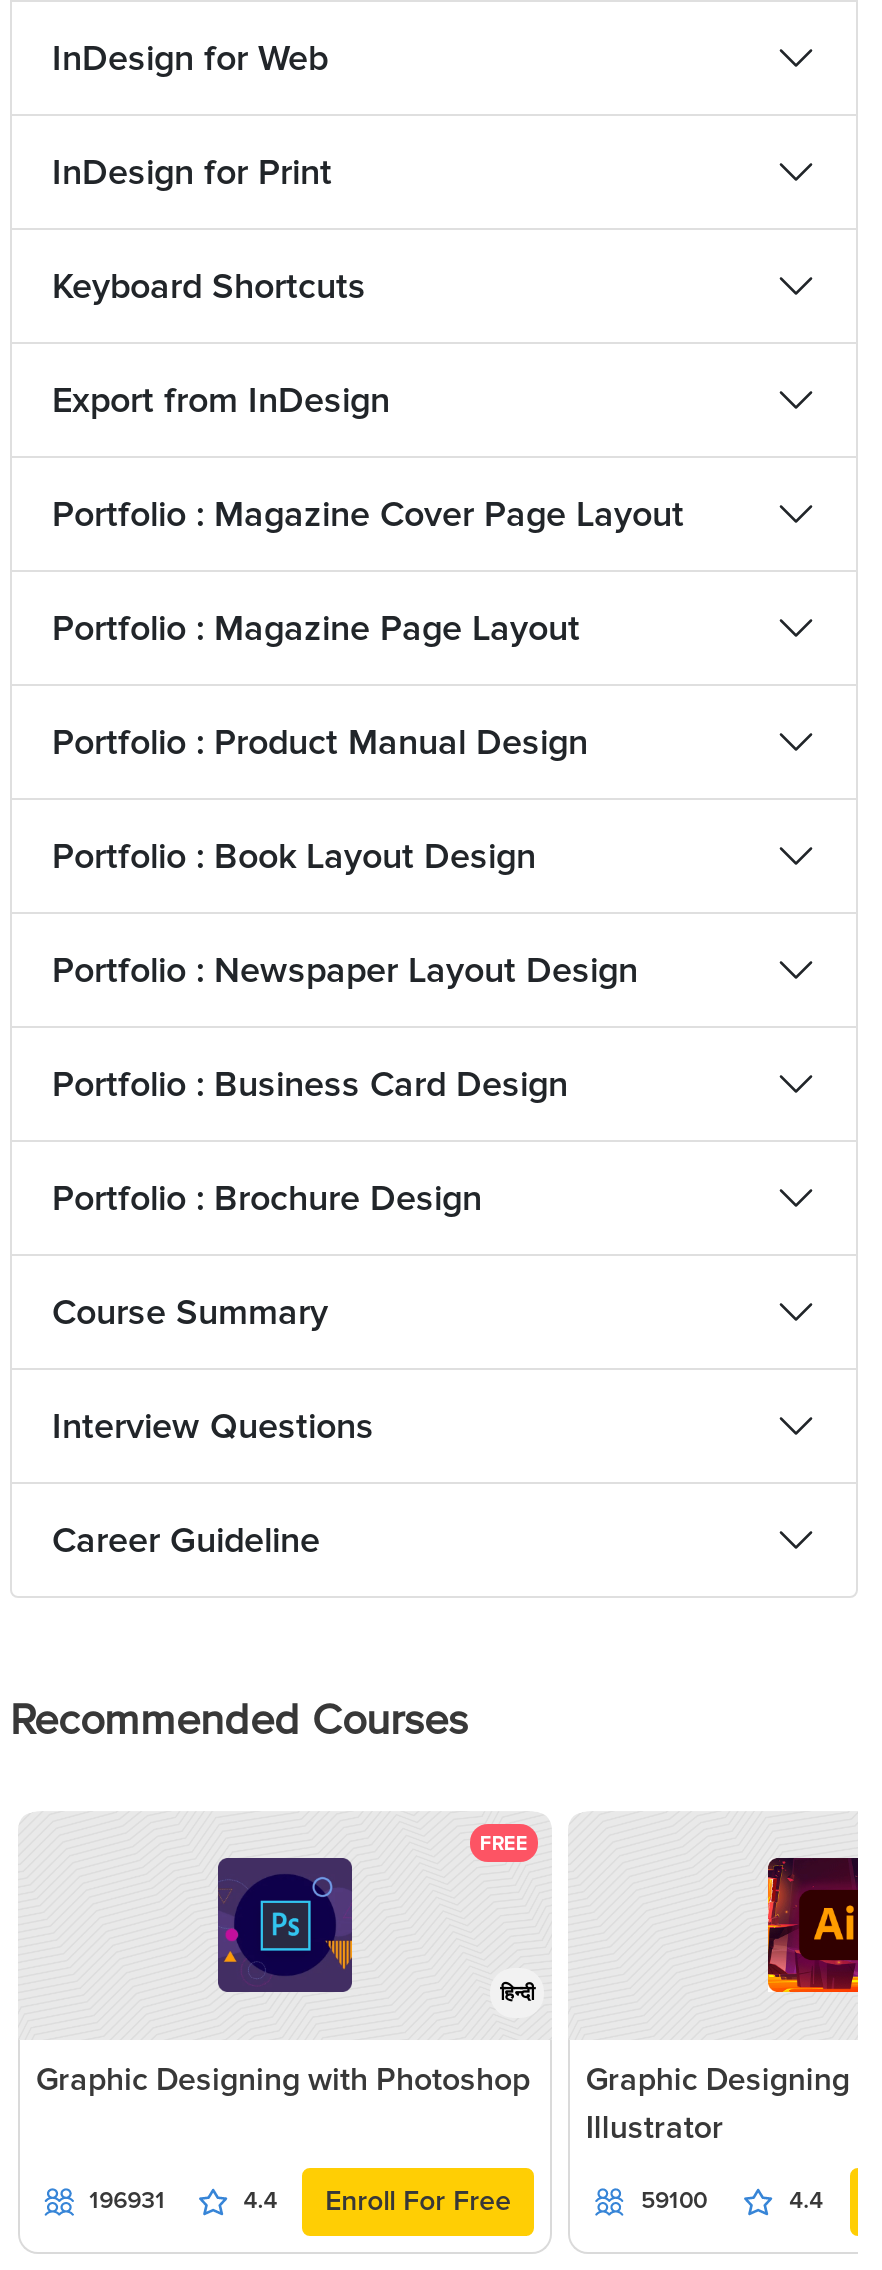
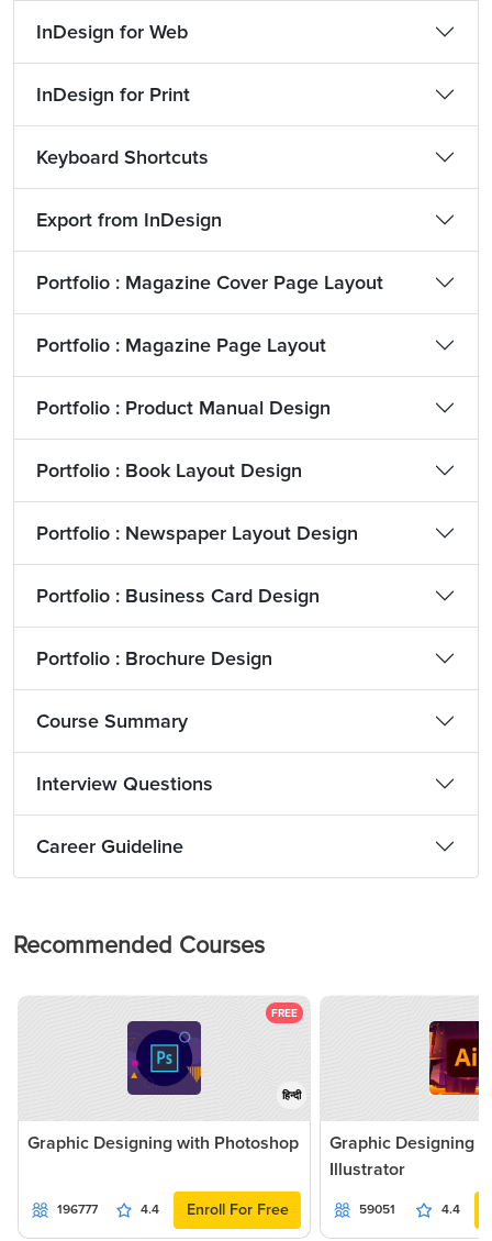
[89,2185,165,2215] 196931 -> [57,1201,98,1218] 196777
[641,2185,707,2215] 59100 -> [360,1201,396,1218] 59051

